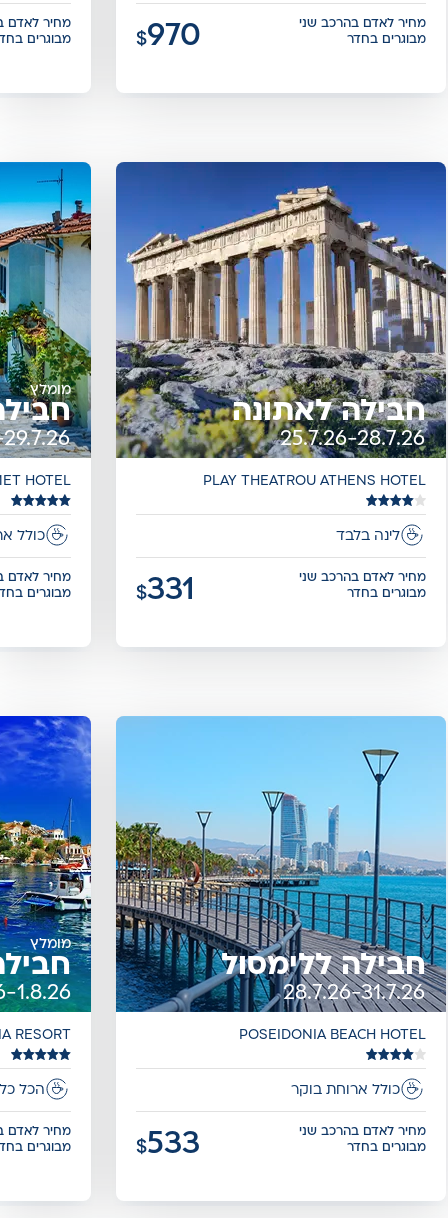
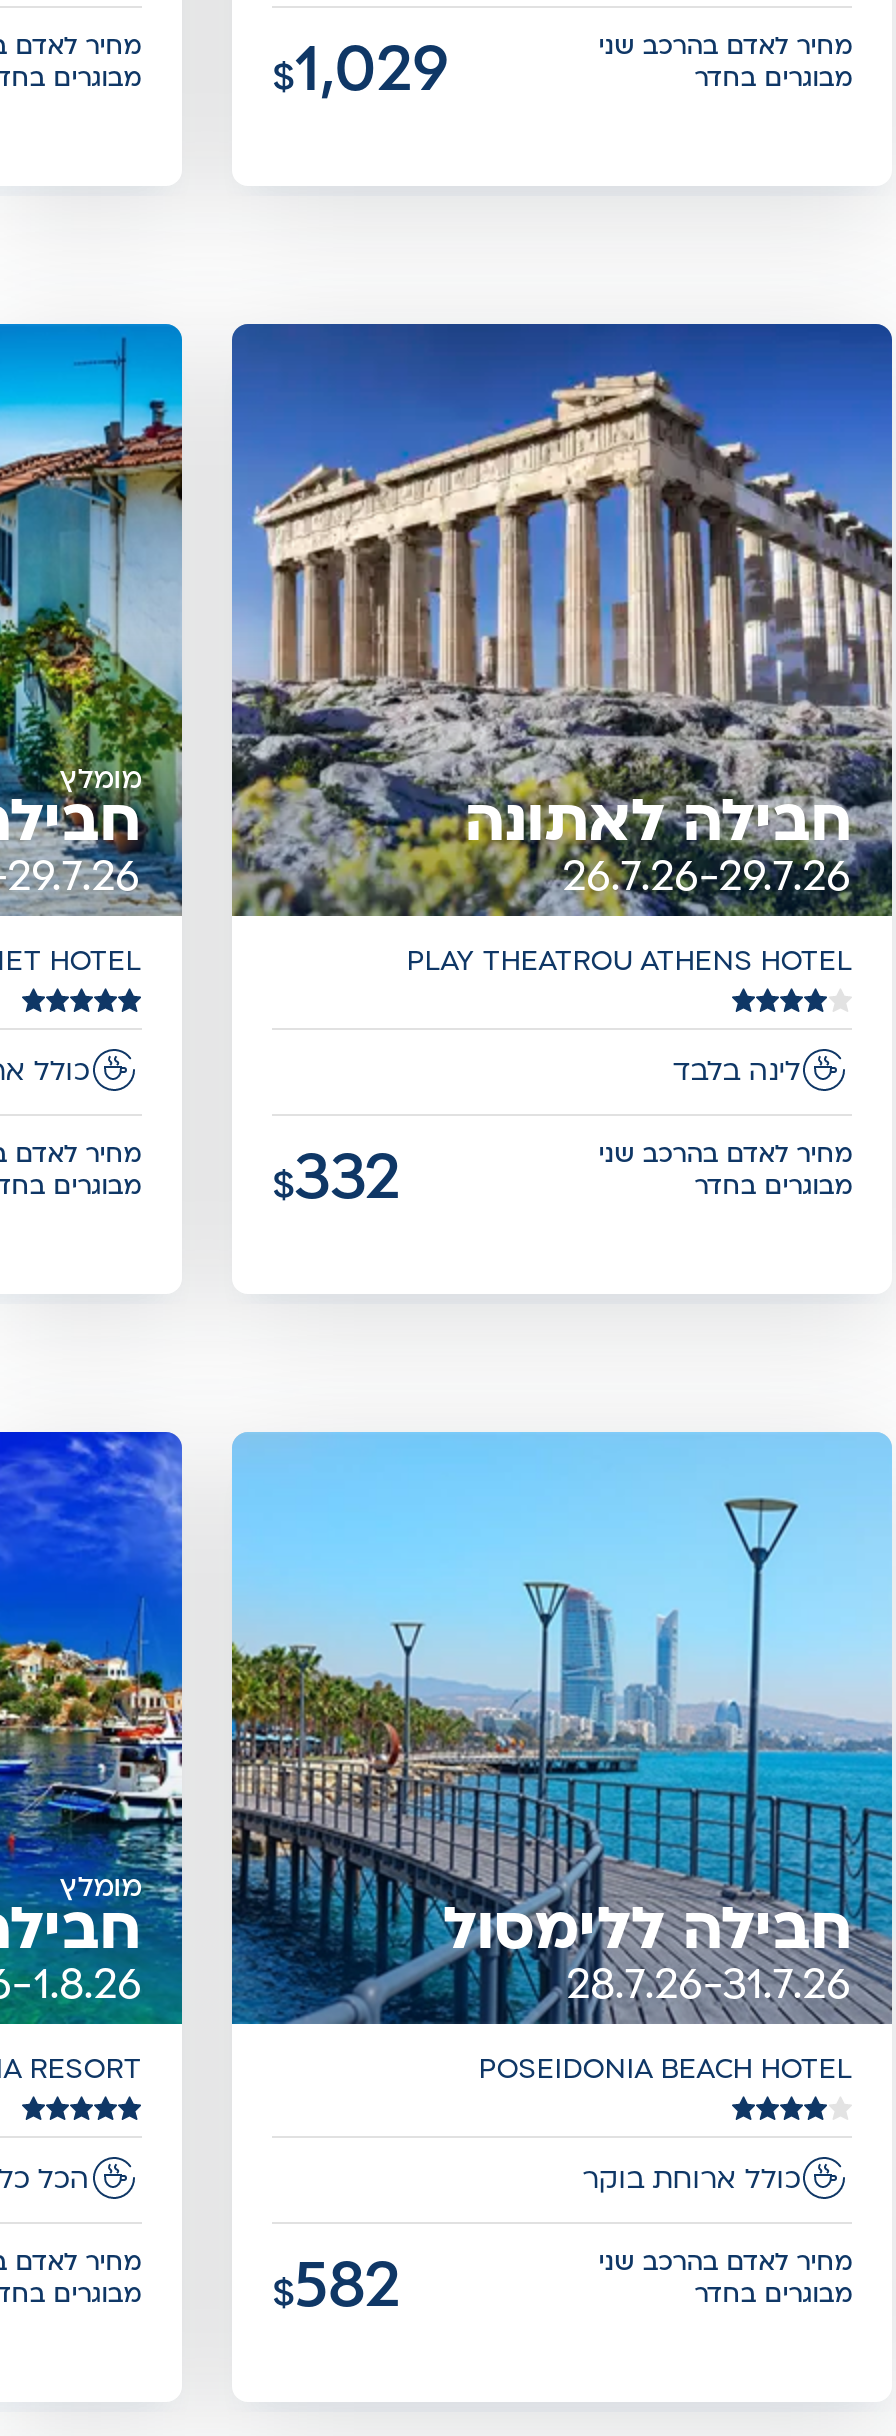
[147,22,201,53] 970 -> [294,44,448,106] 1,029
[280,429,426,450] 25.7.26-28.7.26 -> [562,858,852,900] 26.7.26-29.7.26
[147,576,195,607] 331 -> [294,1152,400,1214] 332
[147,1130,200,1161] 533 -> [294,2260,400,2322] 582

